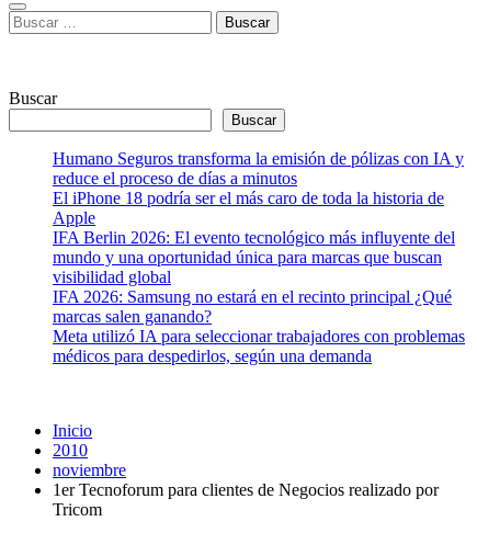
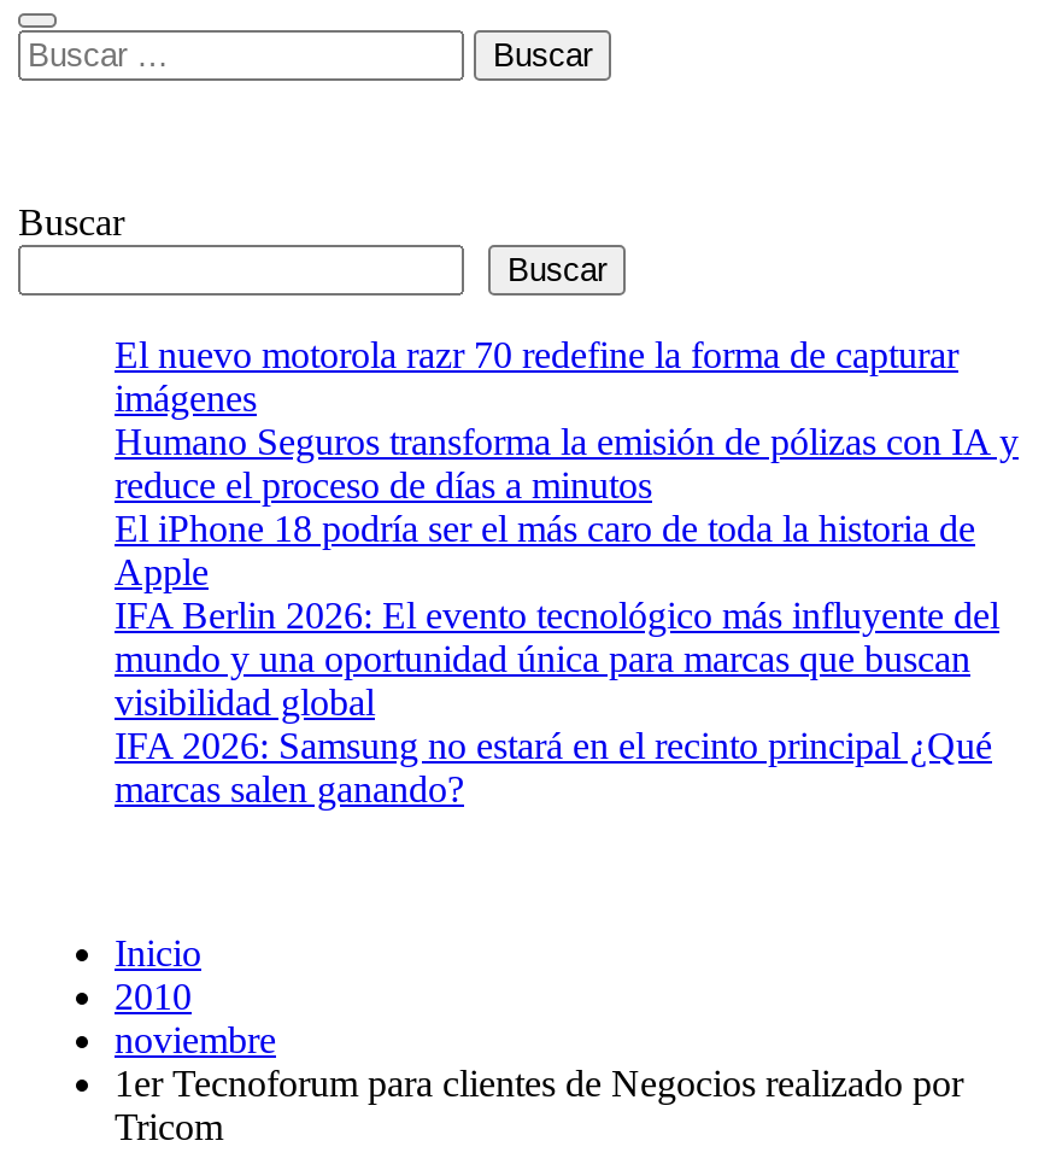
none -> [115,334,958,419] El nuevo motorola razr 70 redefine la forma de capturar | imágenes
moved [53,149,464,326] -> [115,421,1019,809]: Humano Seguros transforma la emisión de pólizas con IA y | reduce el proceso de días a minutos | El iPhone 18 podría ser el más caro de toda la historia de | ... | IFA 2026: Samsung no estará en el recinto principal ¿Qué | marcas salen ganando?
[53,327,465,365] Meta utilizó IA para seleccionar trabajadores con problemas | médicos para despedirlos, según una demanda -> none

